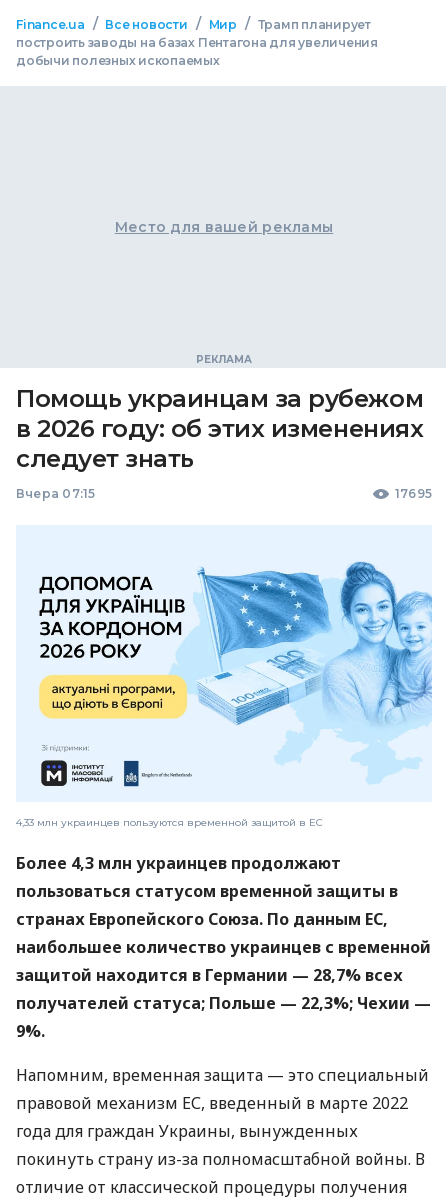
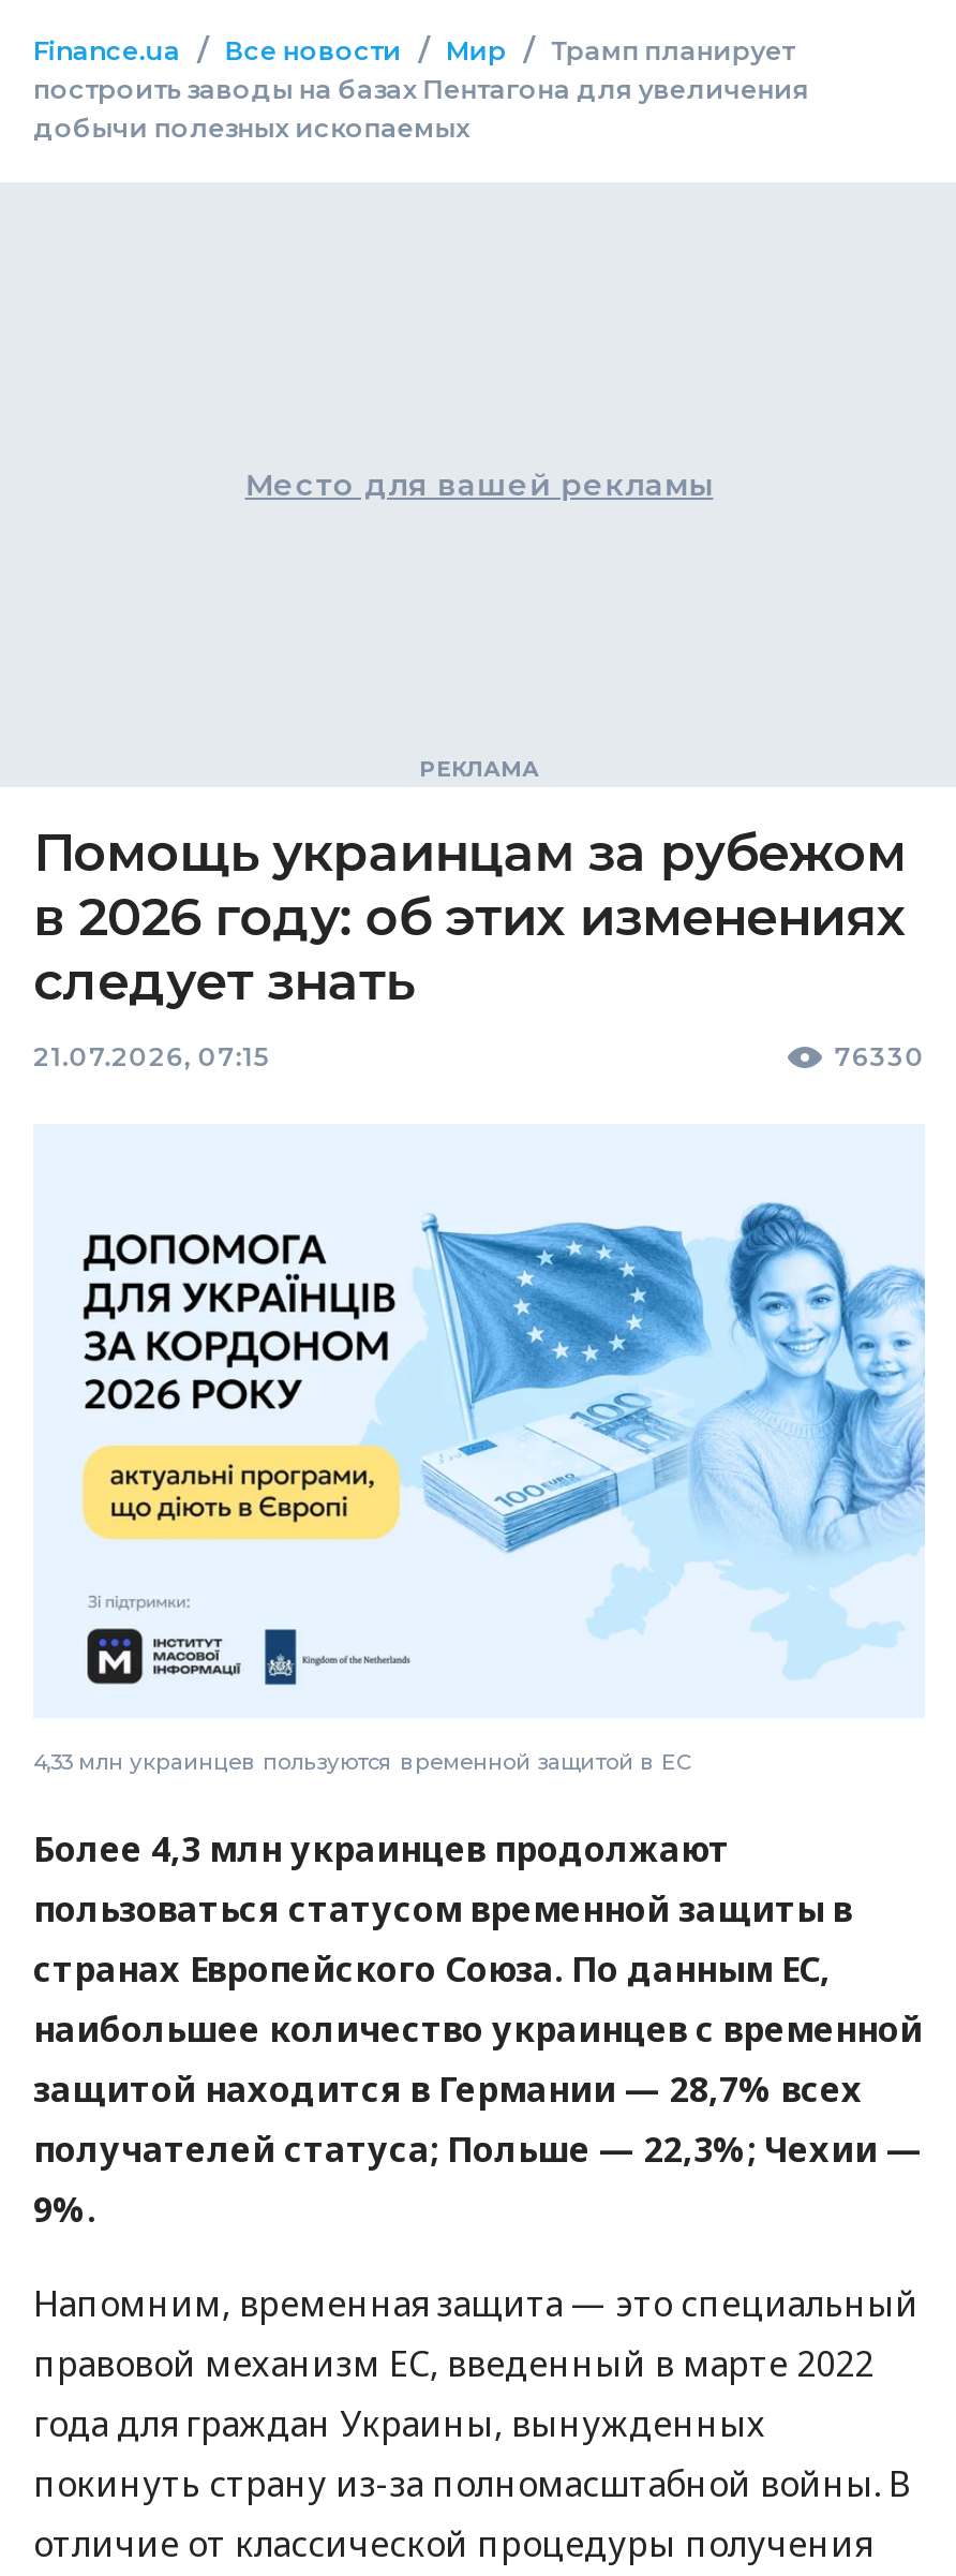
[16,486,432,501] Вчера 07:15 | 17695 -> [33,1040,925,1072] 21.07.2026, 07:15 | 76330

